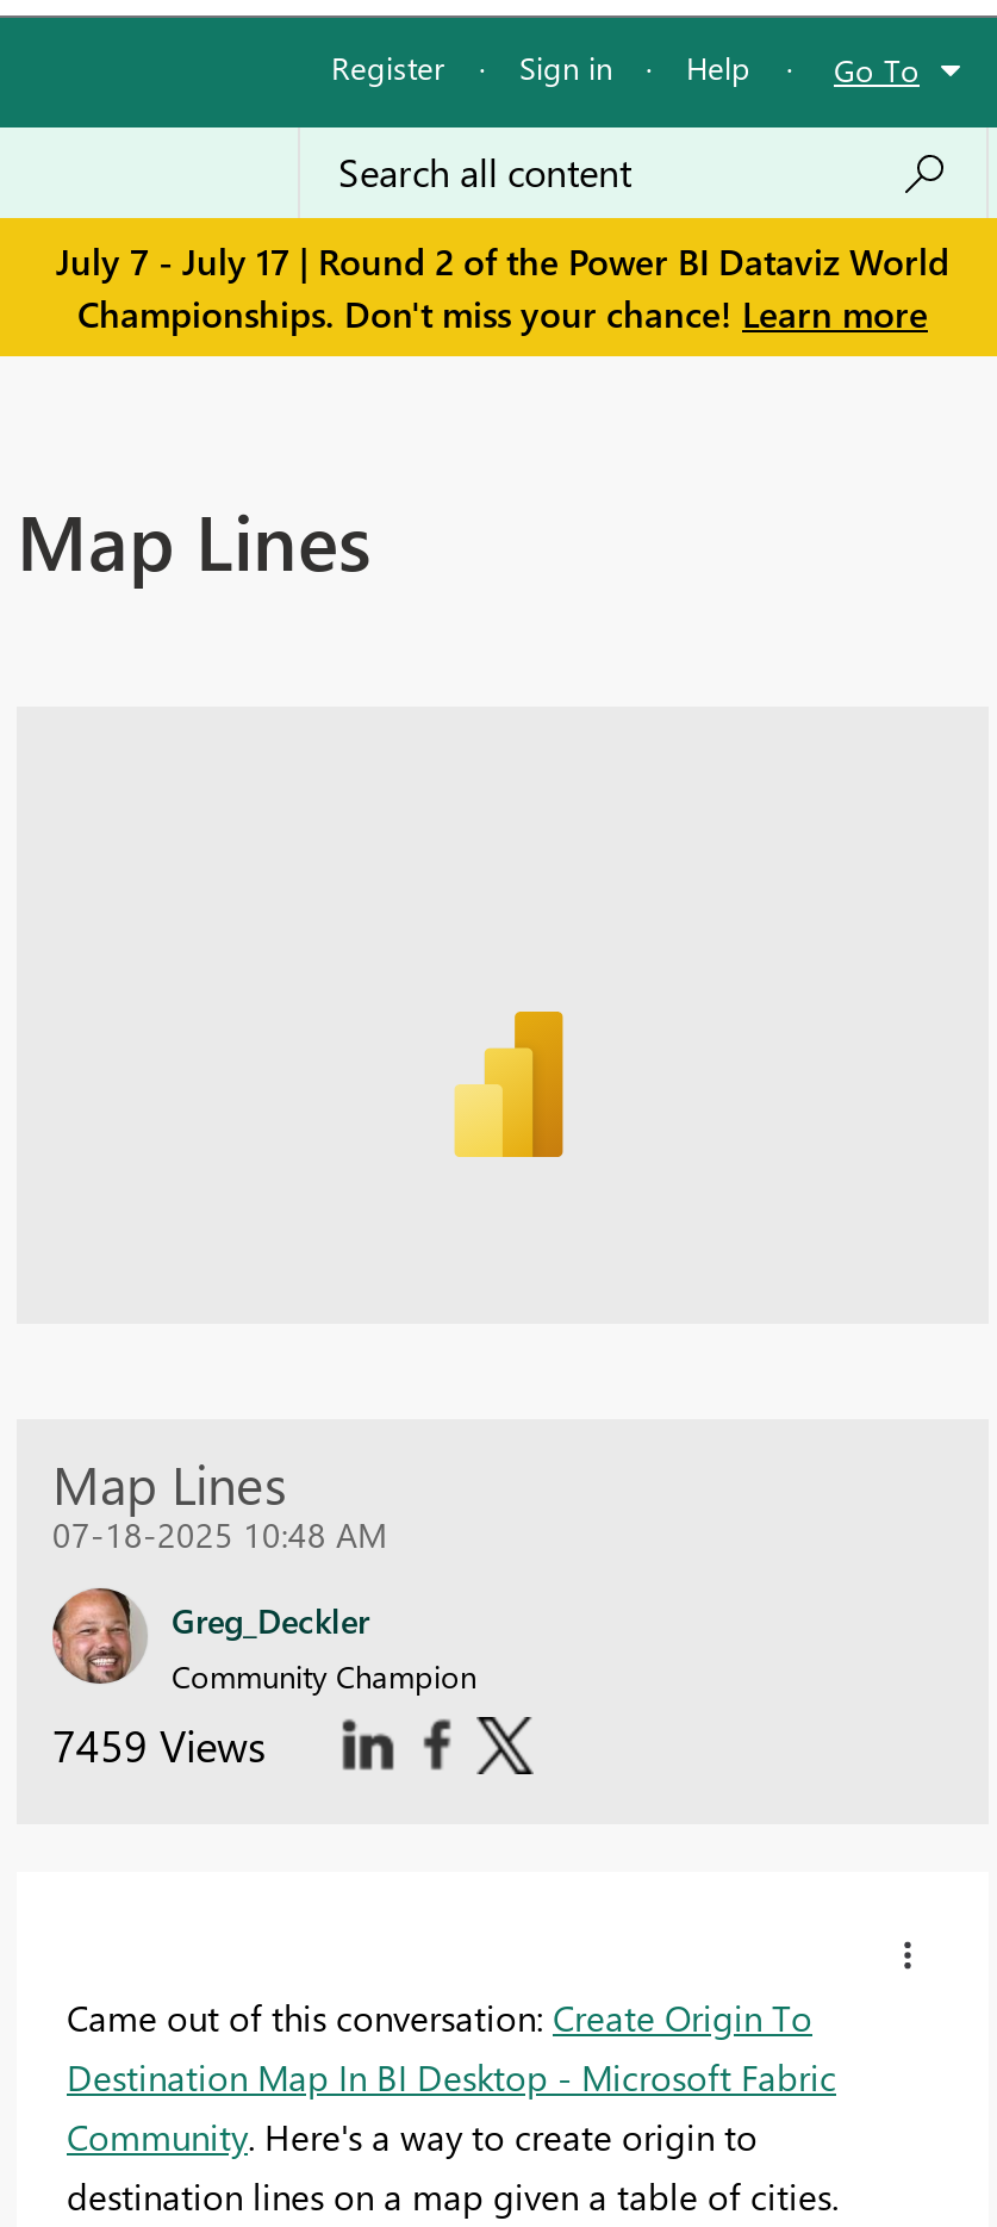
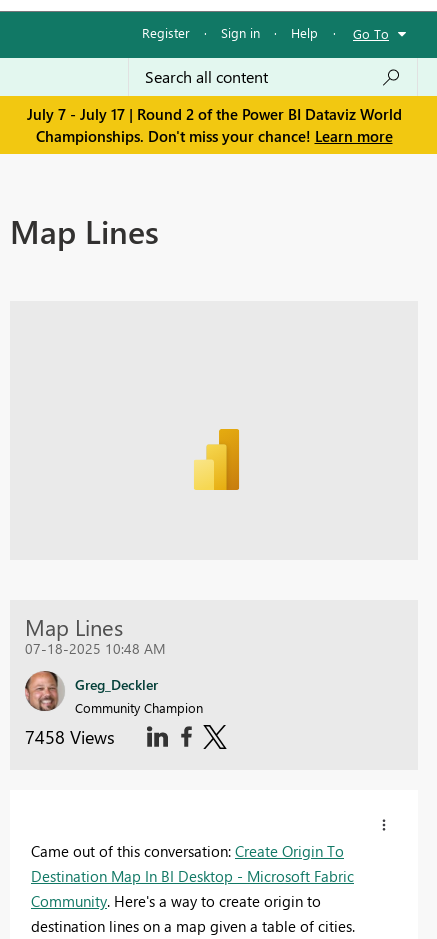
[52,1717,267,1775] 7459 Views -> [25,725,115,749] 7458 Views

